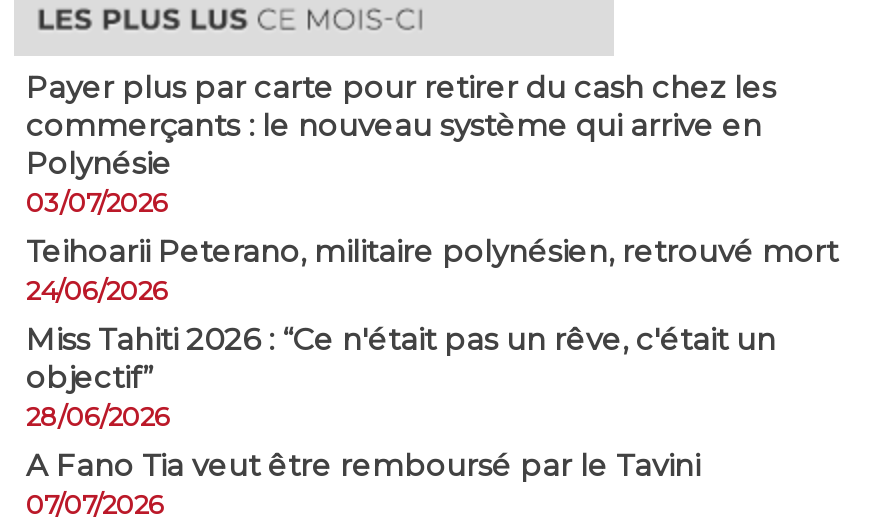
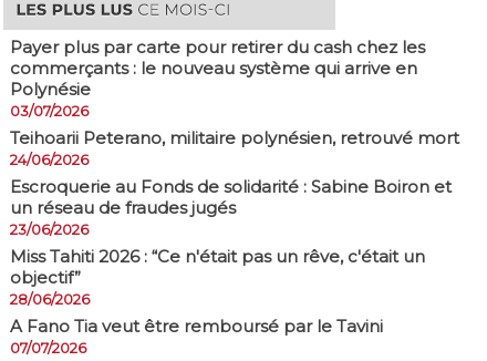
none -> [10,176,452,238] Escroquerie au Fonds de solidarité : Sabine Boiron et | un réseau de fraudes jugés | 23/06/2026

